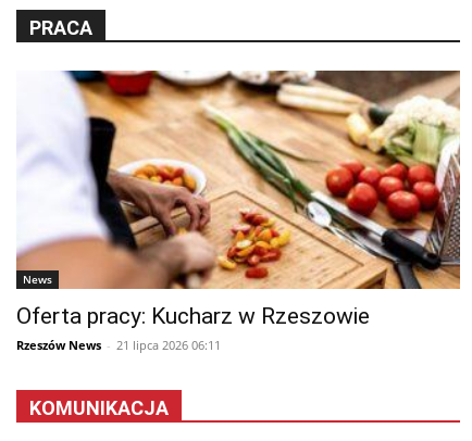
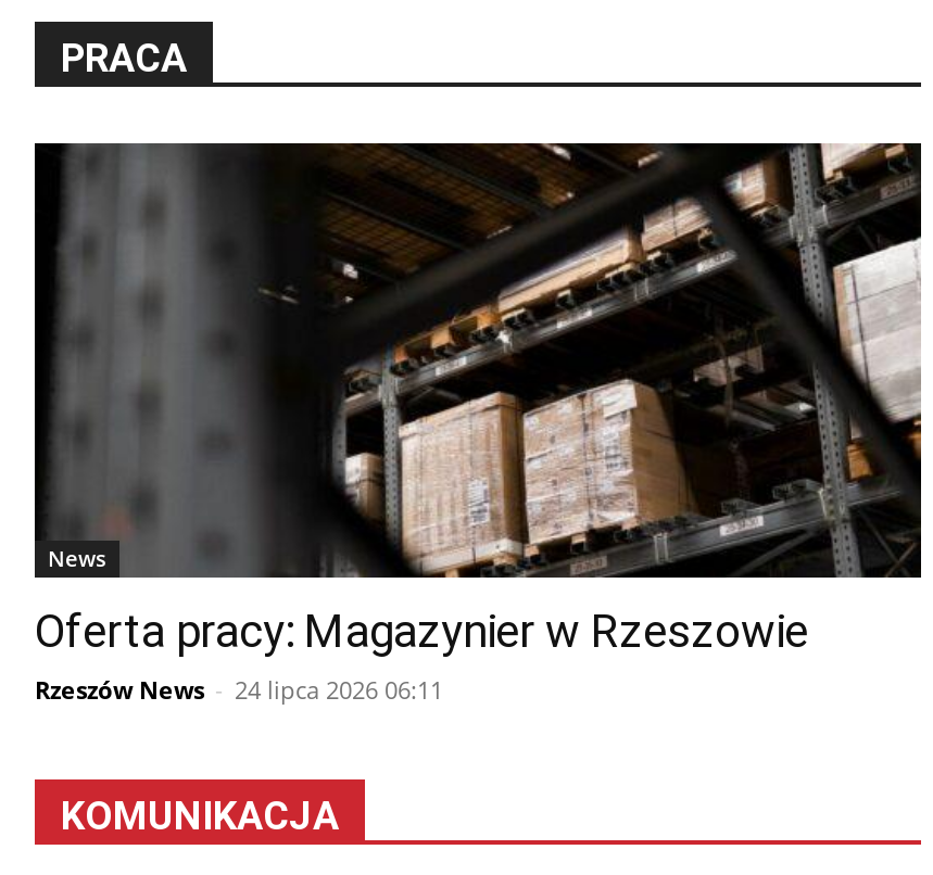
[15,70,461,329] [image] | Oferta pracy: Kucharz w Rzeszowie -> [33,140,923,658] [image] | Oferta pracy: Magazynier w Rzeszowie
[16,337,221,353] Rzeszów News - 21 lipca 2026 06:11 -> [35,673,443,706] Rzeszów News - 24 lipca 2026 06:11

